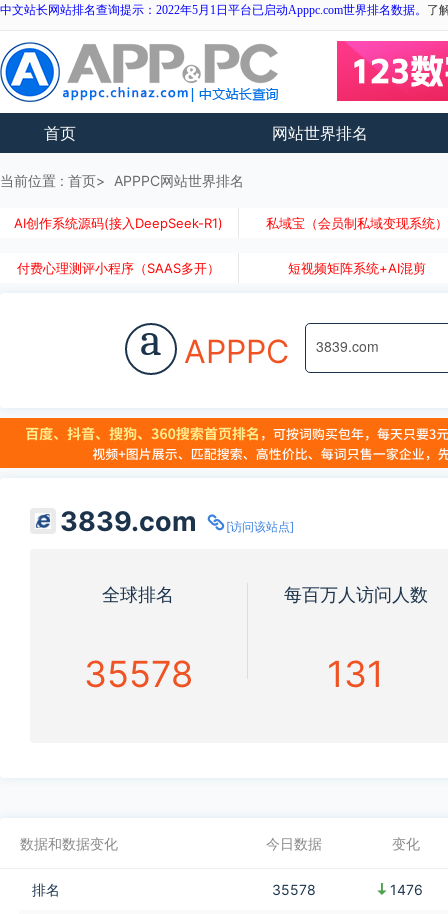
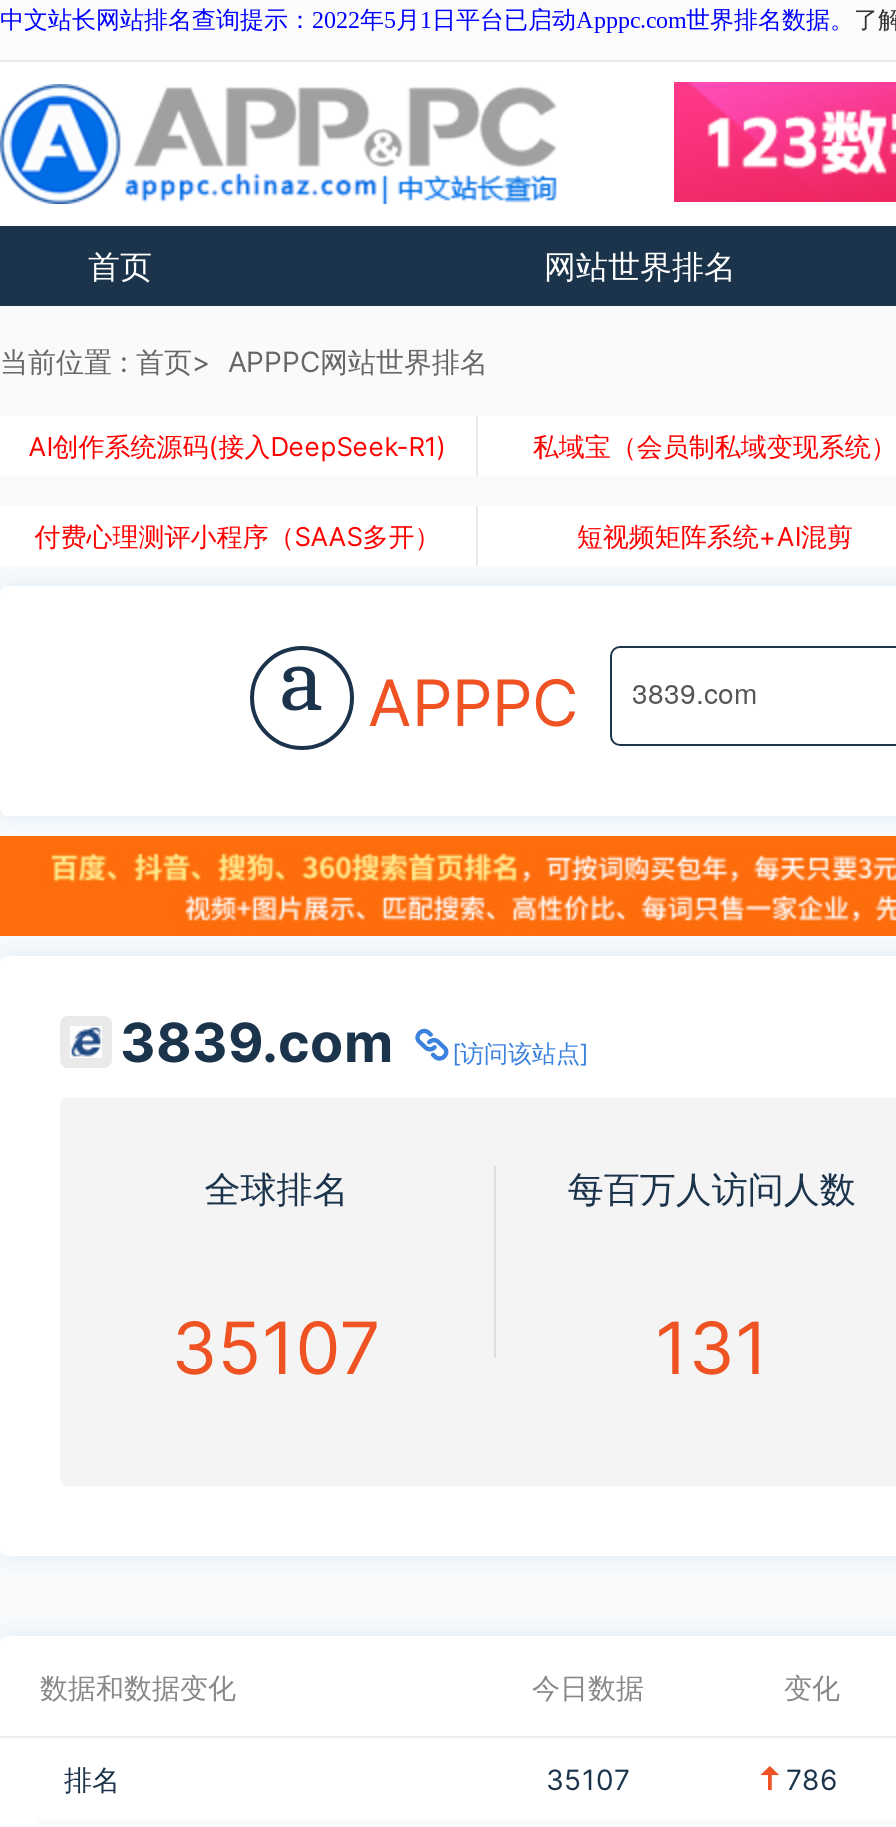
[84,652,193,696] 35578 -> [172,1304,382,1392] 35107
[272,881,316,898] 35578 -> [546,1761,630,1795] 35107
[389,881,422,898] 1476 -> [786,1761,838,1795] 786

